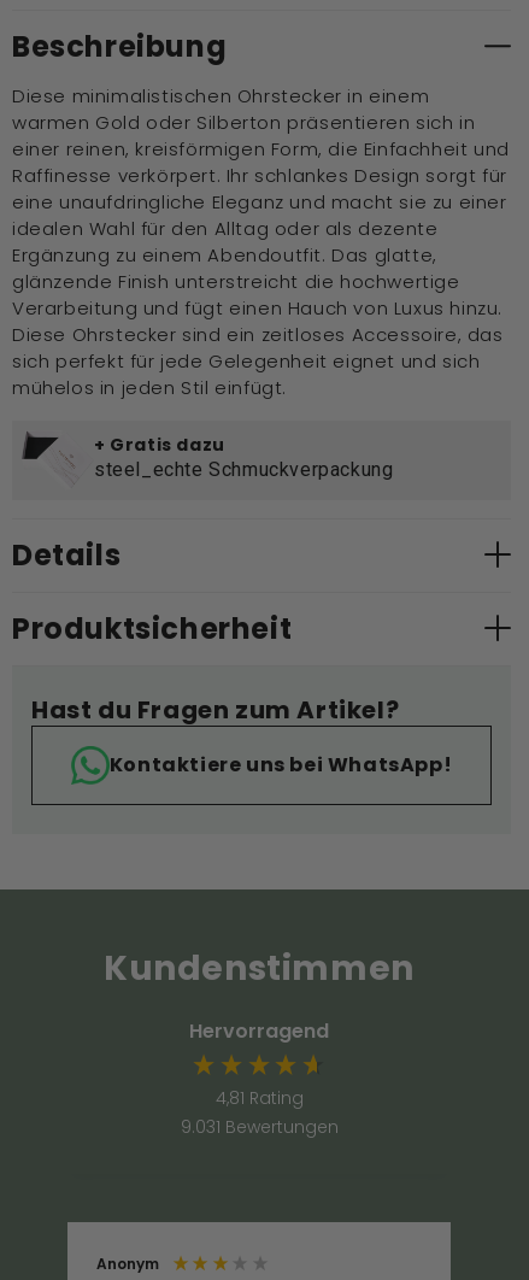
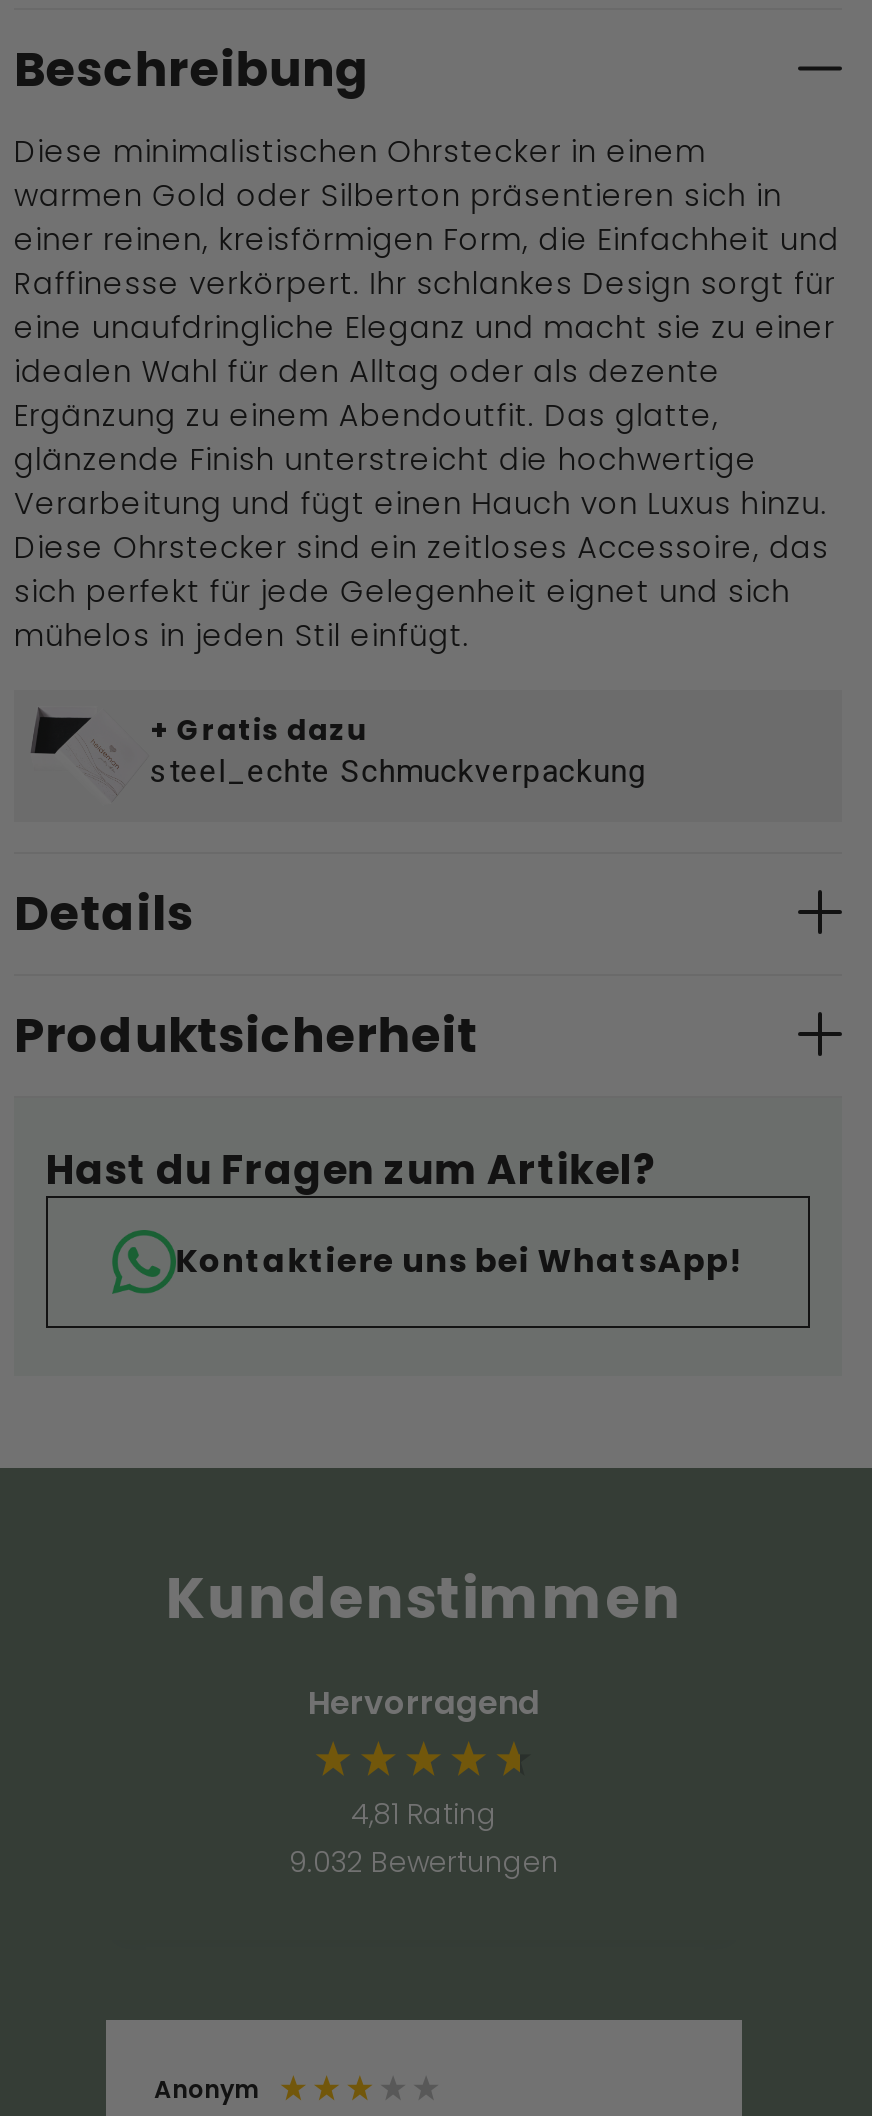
[180,1115,338,1139] 9.031 Bewertungen -> [289,1842,559,1882] 9.032 Bewertungen

